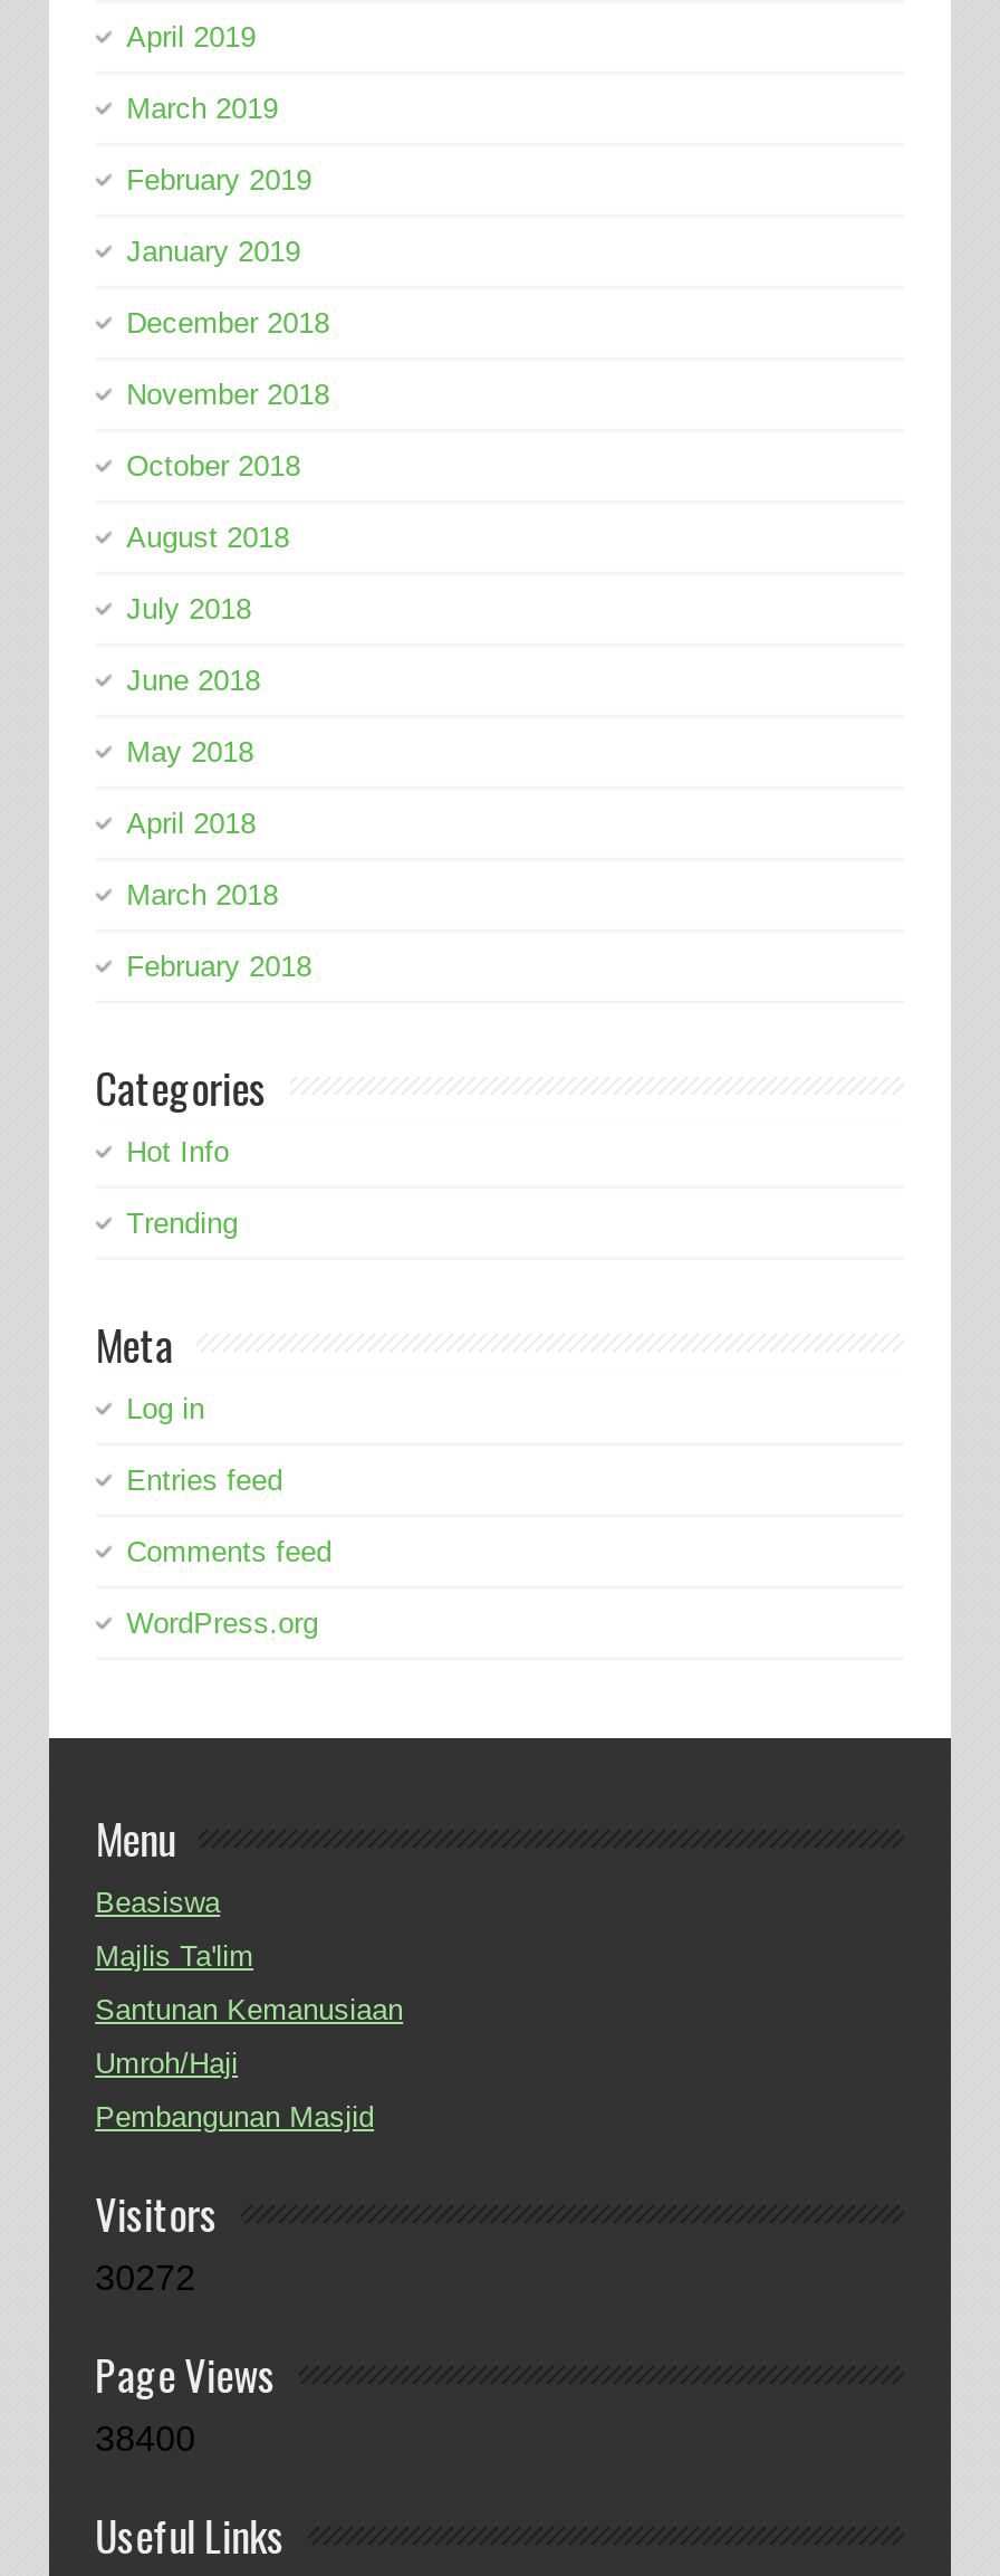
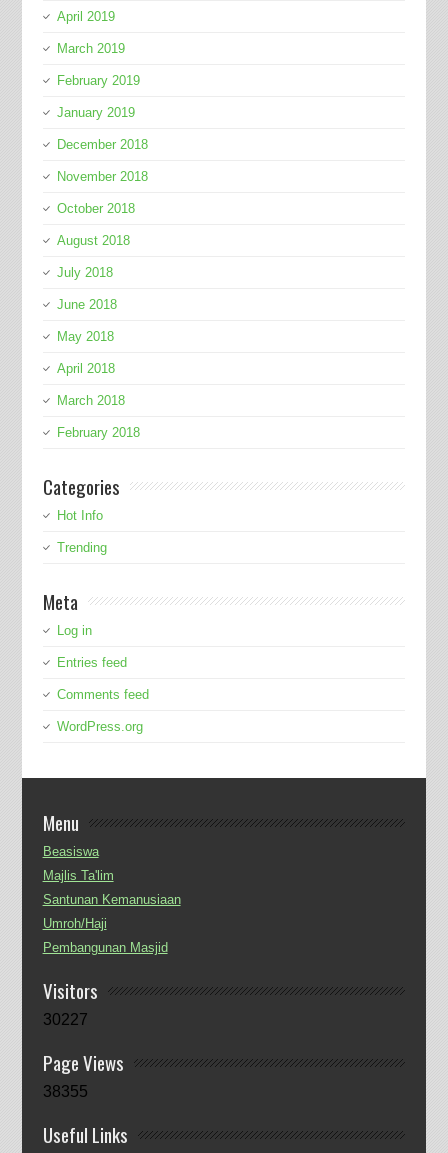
[95,2259,196,2297] 30272 -> [43,1011,88,1028] 30227
[95,2420,196,2458] 38400 -> [43,1083,88,1100] 38355

